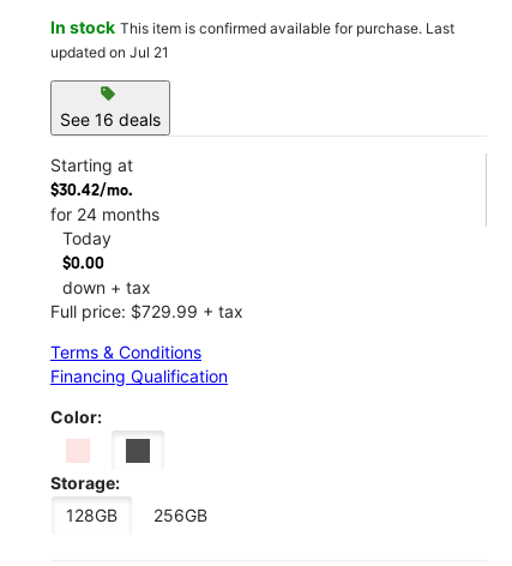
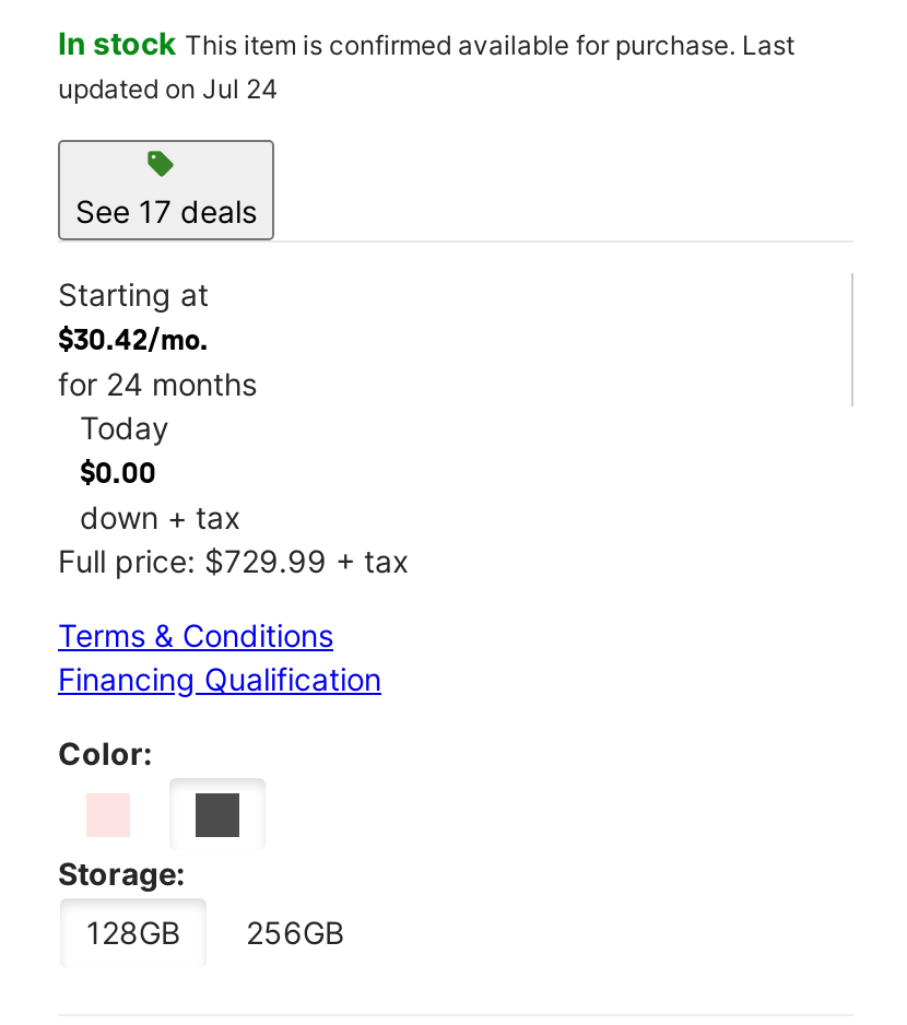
[50,43,169,61] updated on Jul 21 -> [58,72,279,105] updated on Jul 24
[60,109,161,129] See 16 deals -> [75,192,257,229] See 17 deals

